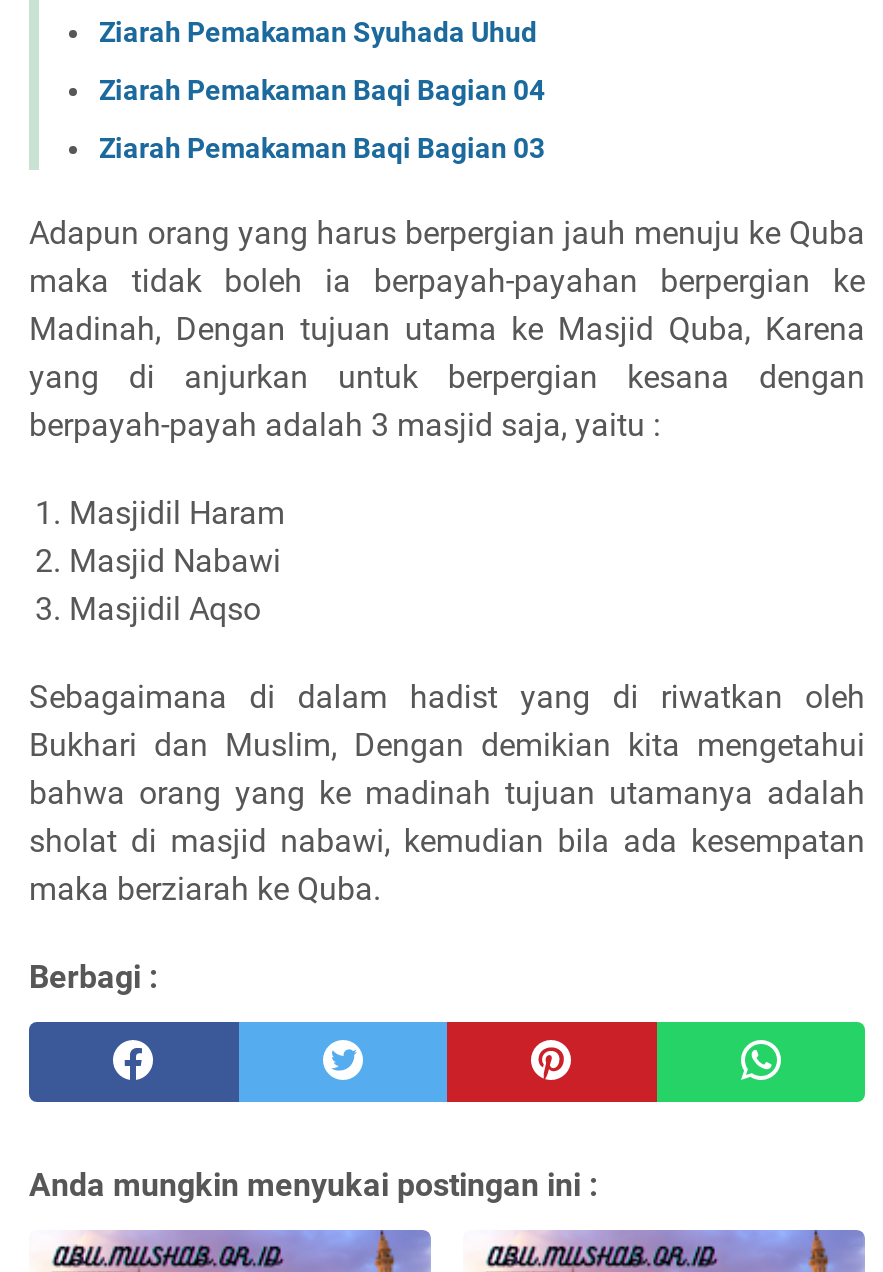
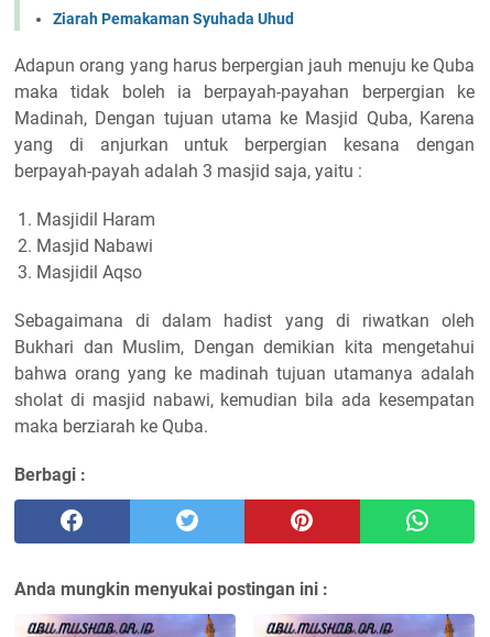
[99,73,545,163] Ziarah Pemakaman Baqi Bagian 04 | Ziarah Pemakaman Baqi Bagian 03 -> none

